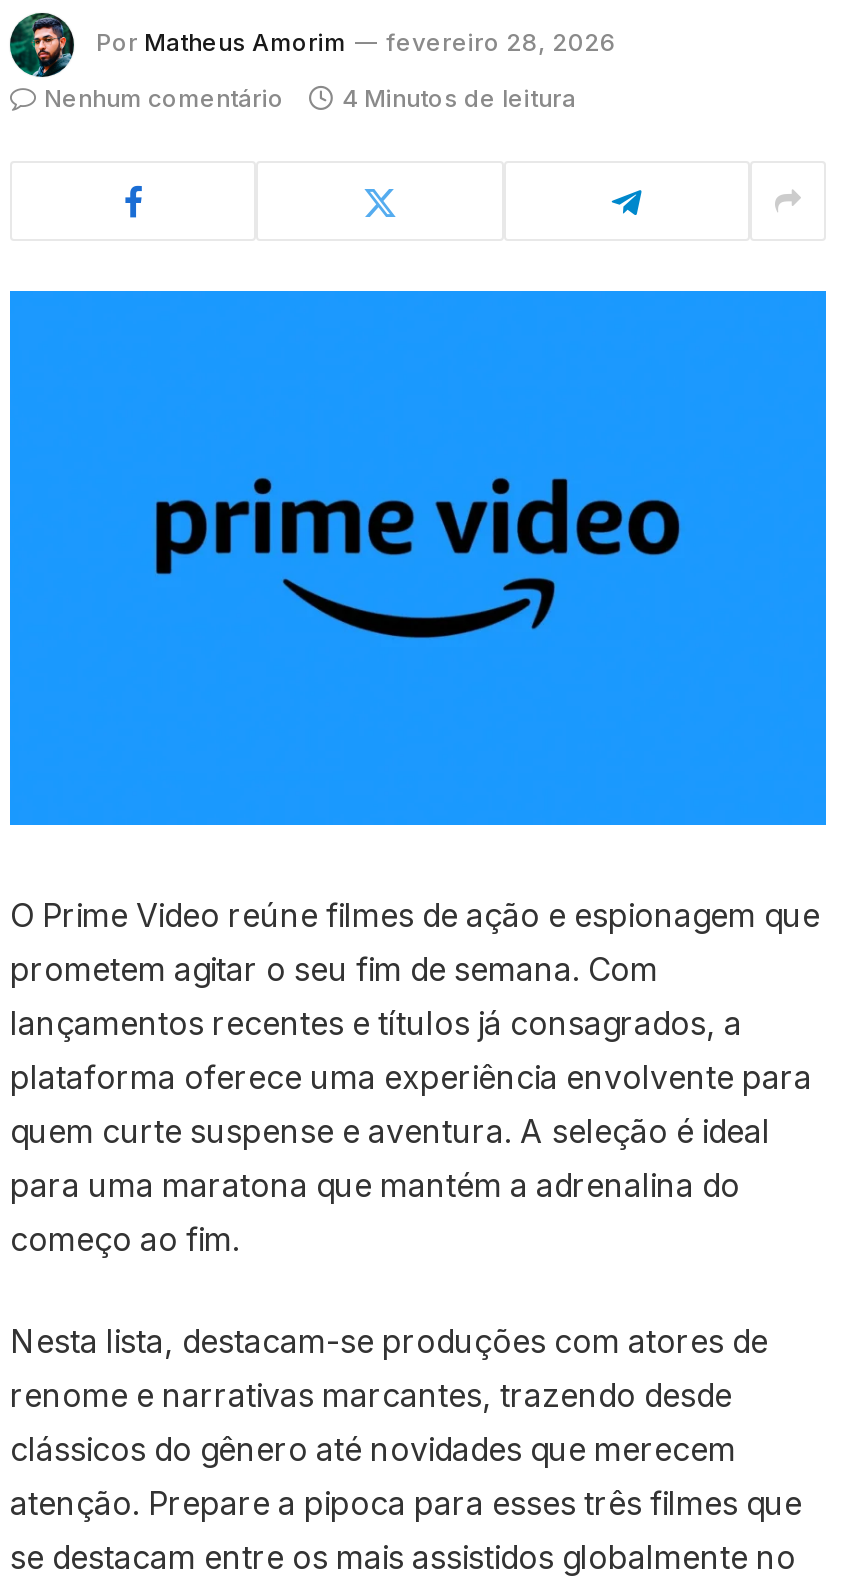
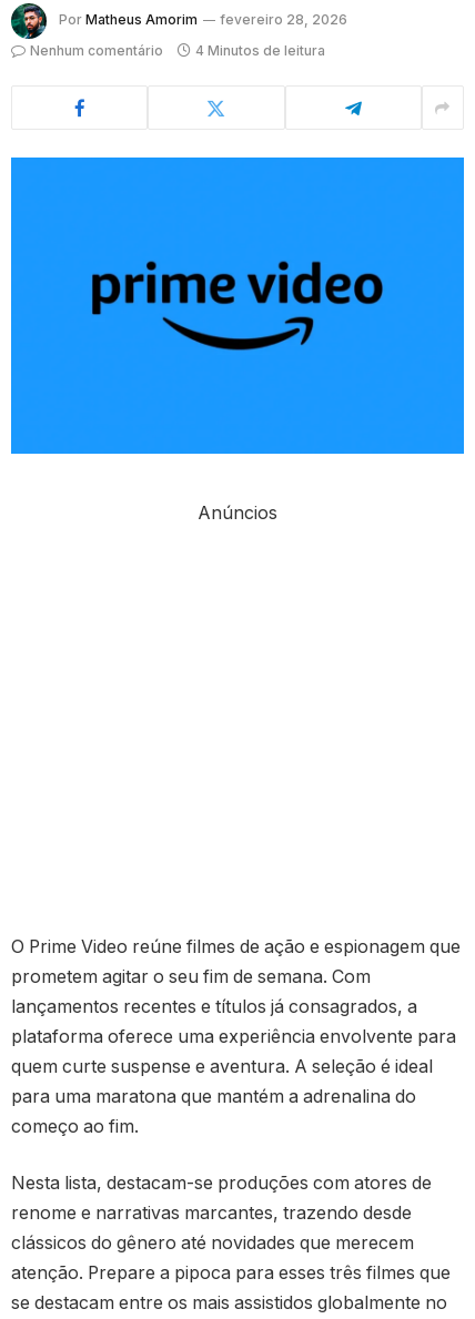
none -> [198,502,277,523] Anúncios

